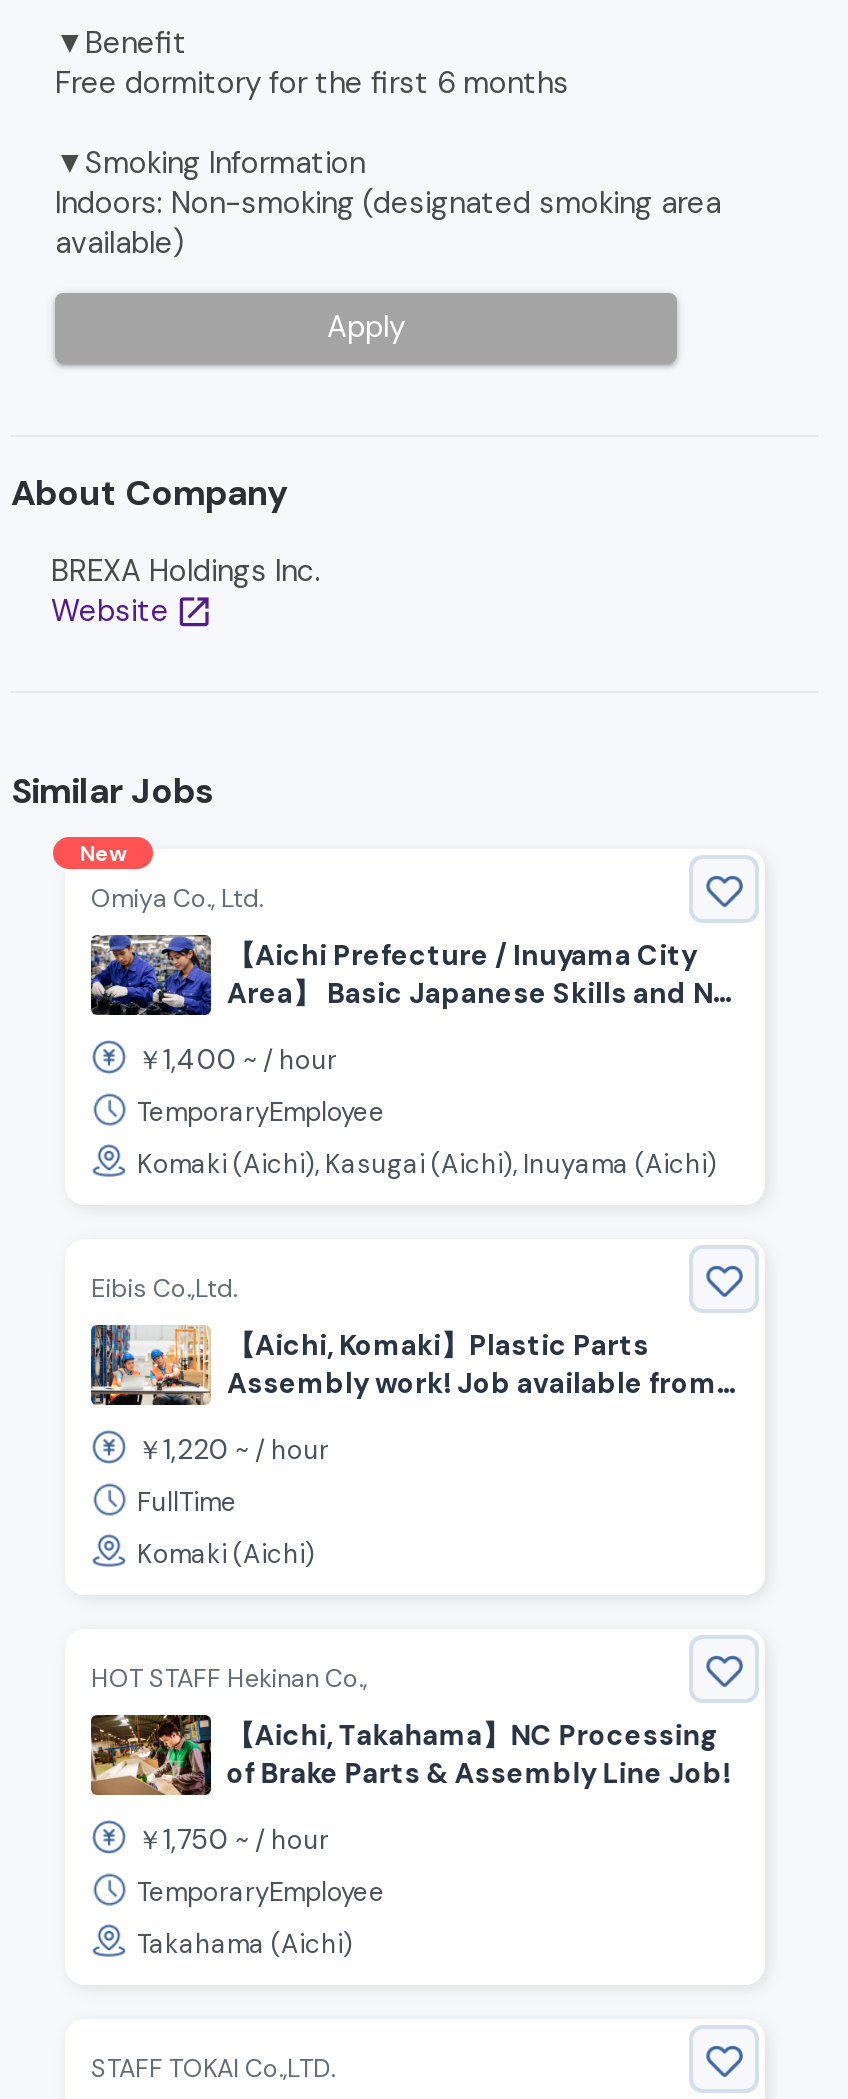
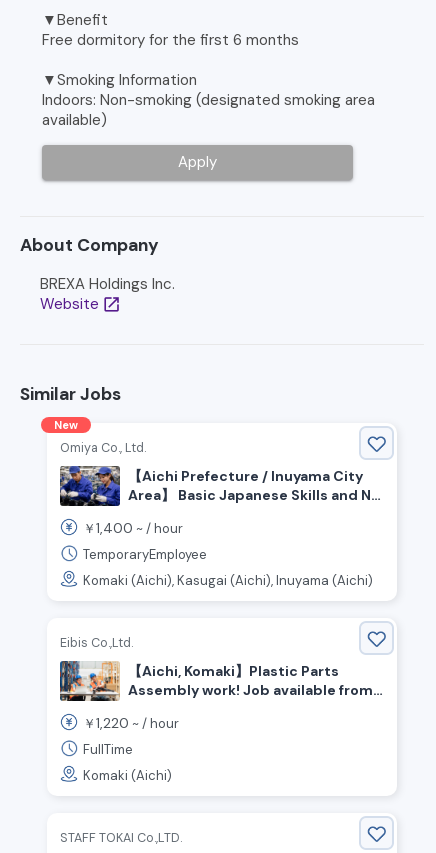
[89,1662,731,1960] [image] | HOT STAFF Hekinan Co., | 【Aichi, Takahama】NC Processing | of Brake Parts & Assembly Line Job! | ￥1,750 ~ / hour | TemporaryEmployee | Takahama (Aichi) -> none

